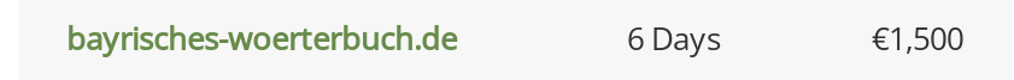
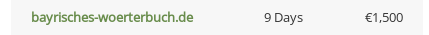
[627,17,721,60] 6 Days -> [263,8,302,26] 9 Days

